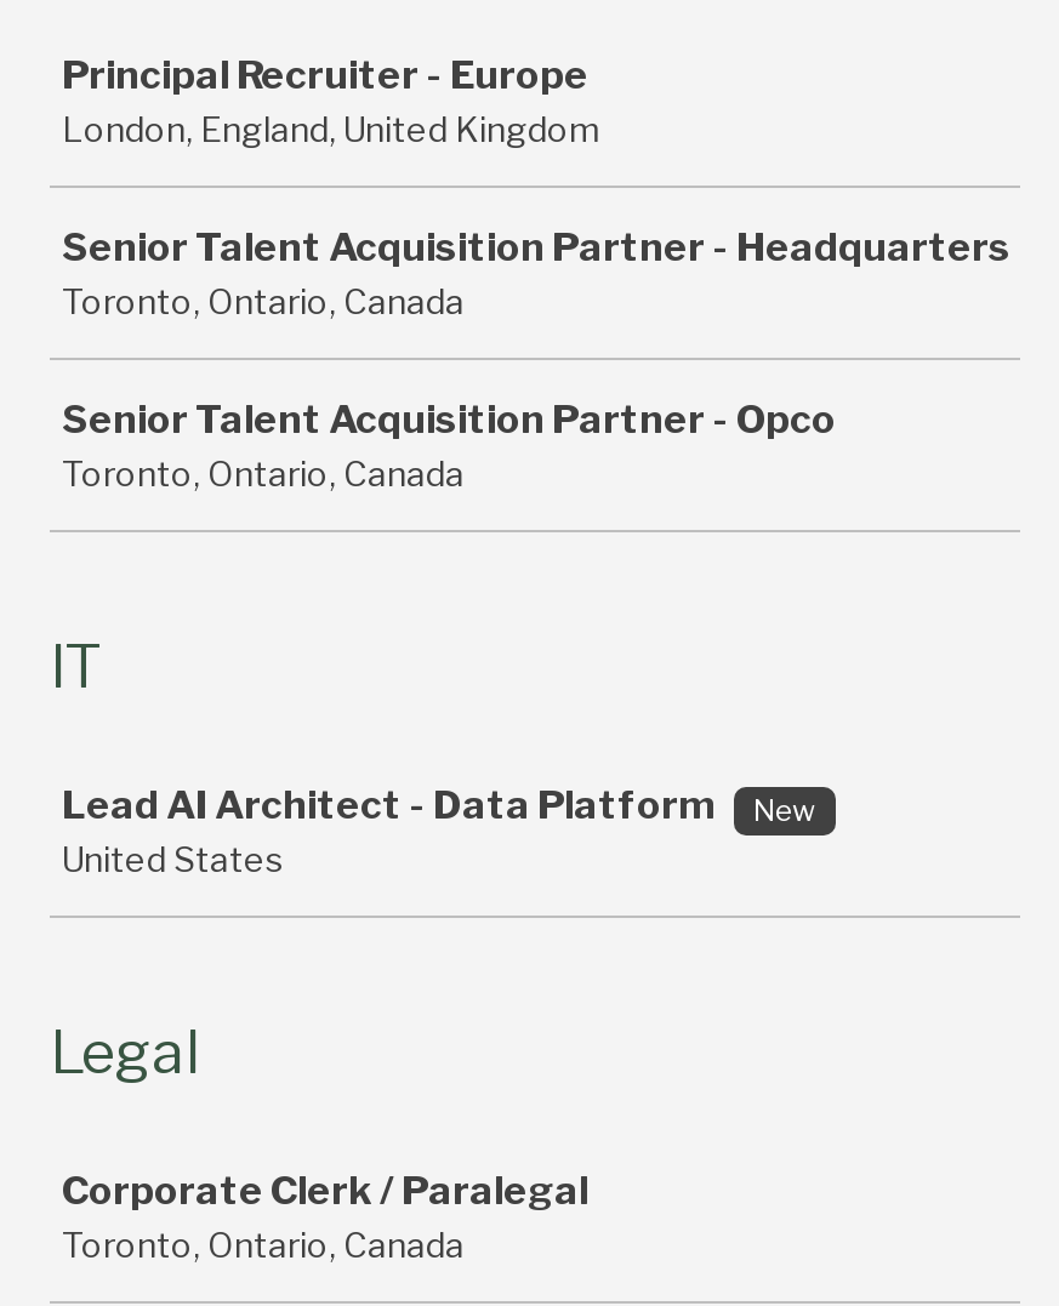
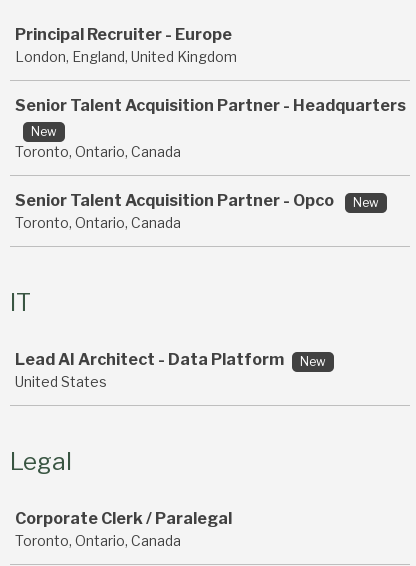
none -> [31,124,57,139] New
none -> [353,195,379,210] New

